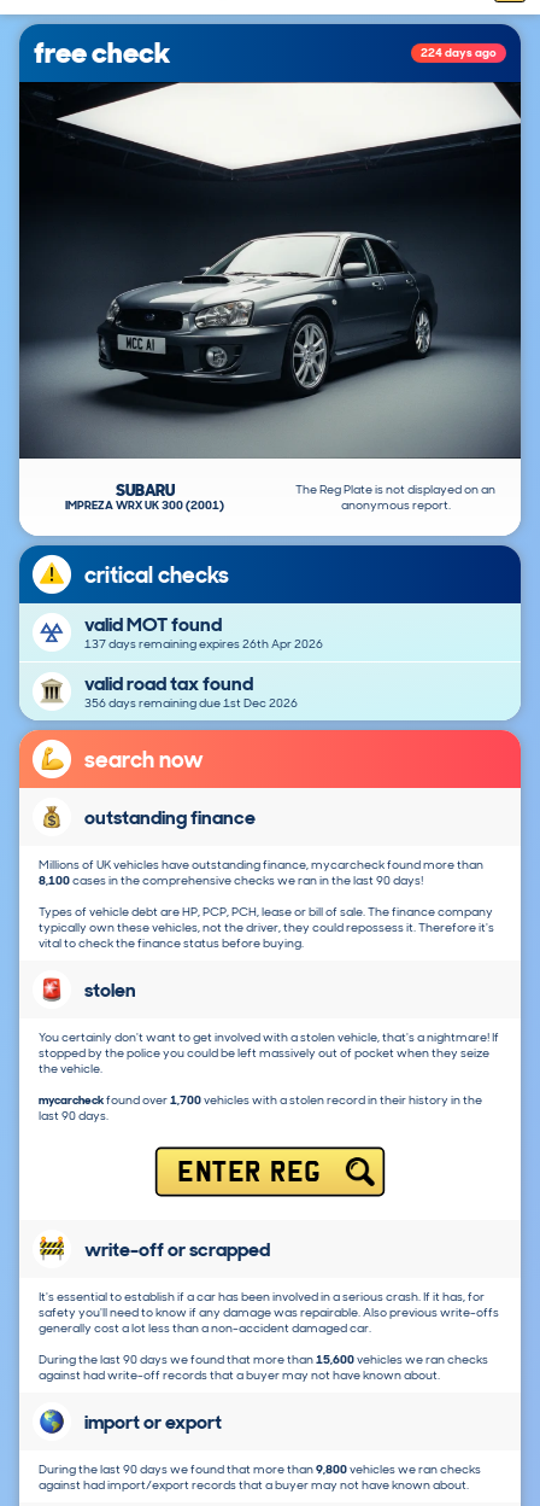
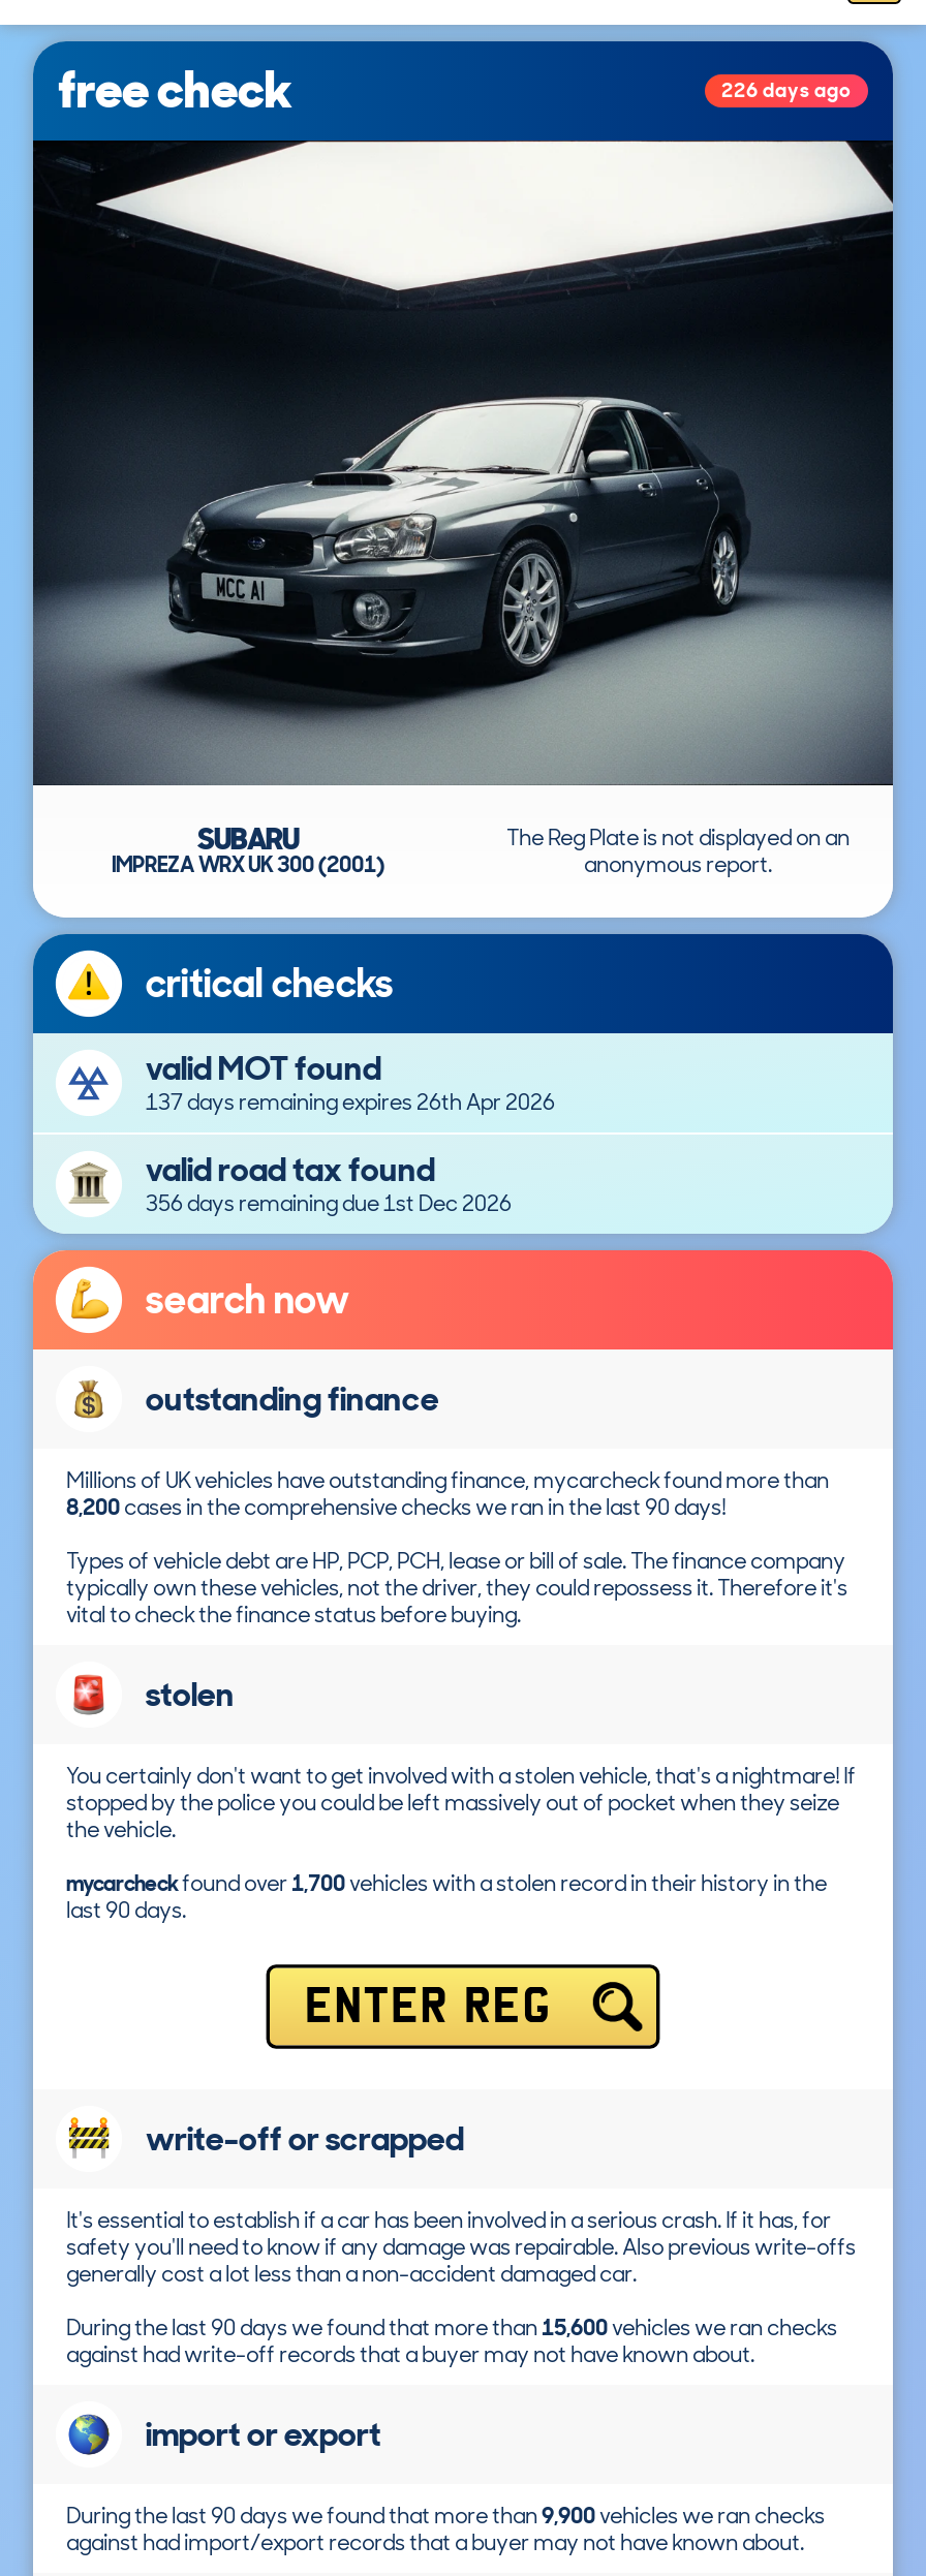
[421,45,497,60] 224 days ago -> [721,76,852,103] 226 days ago
[39,872,423,888] 8,100 cases in the comprehensive checks we ran in the last 90 days! -> [66,1494,726,1521] 8,200 cases in the comprehensive checks we ran in the last 90 days!
[39,1461,481,1477] During the last 90 days we found that more than 9,800 vehicles we ran checks -> [66,2503,825,2530] During the last 90 days we found that more than 9,900 vehicles we ran checks

